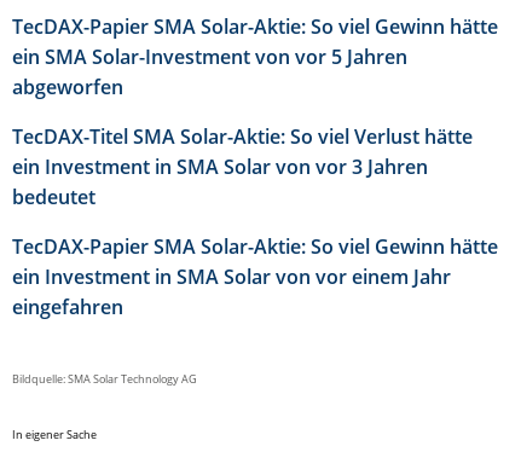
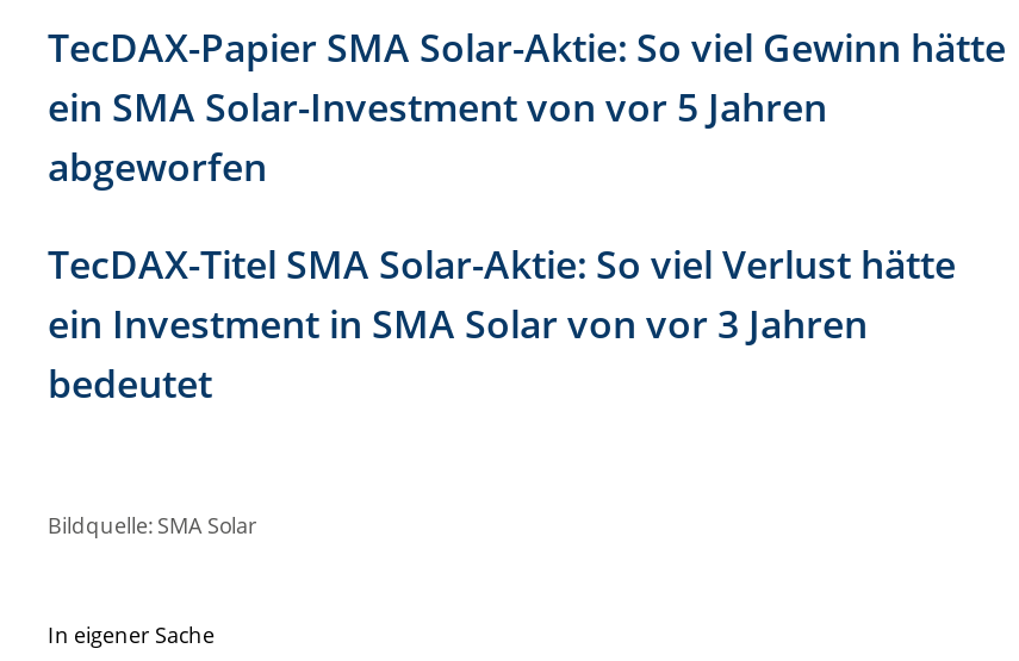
[12,233,498,386] TecDAX-Papier SMA Solar-Aktie: So viel Gewinn hätte | ein Investment in SMA Solar von vor einem Jahr | eingefahren | Bildquelle: SMA Solar Technology AG -> [48,509,257,540] Bildquelle: SMA Solar

